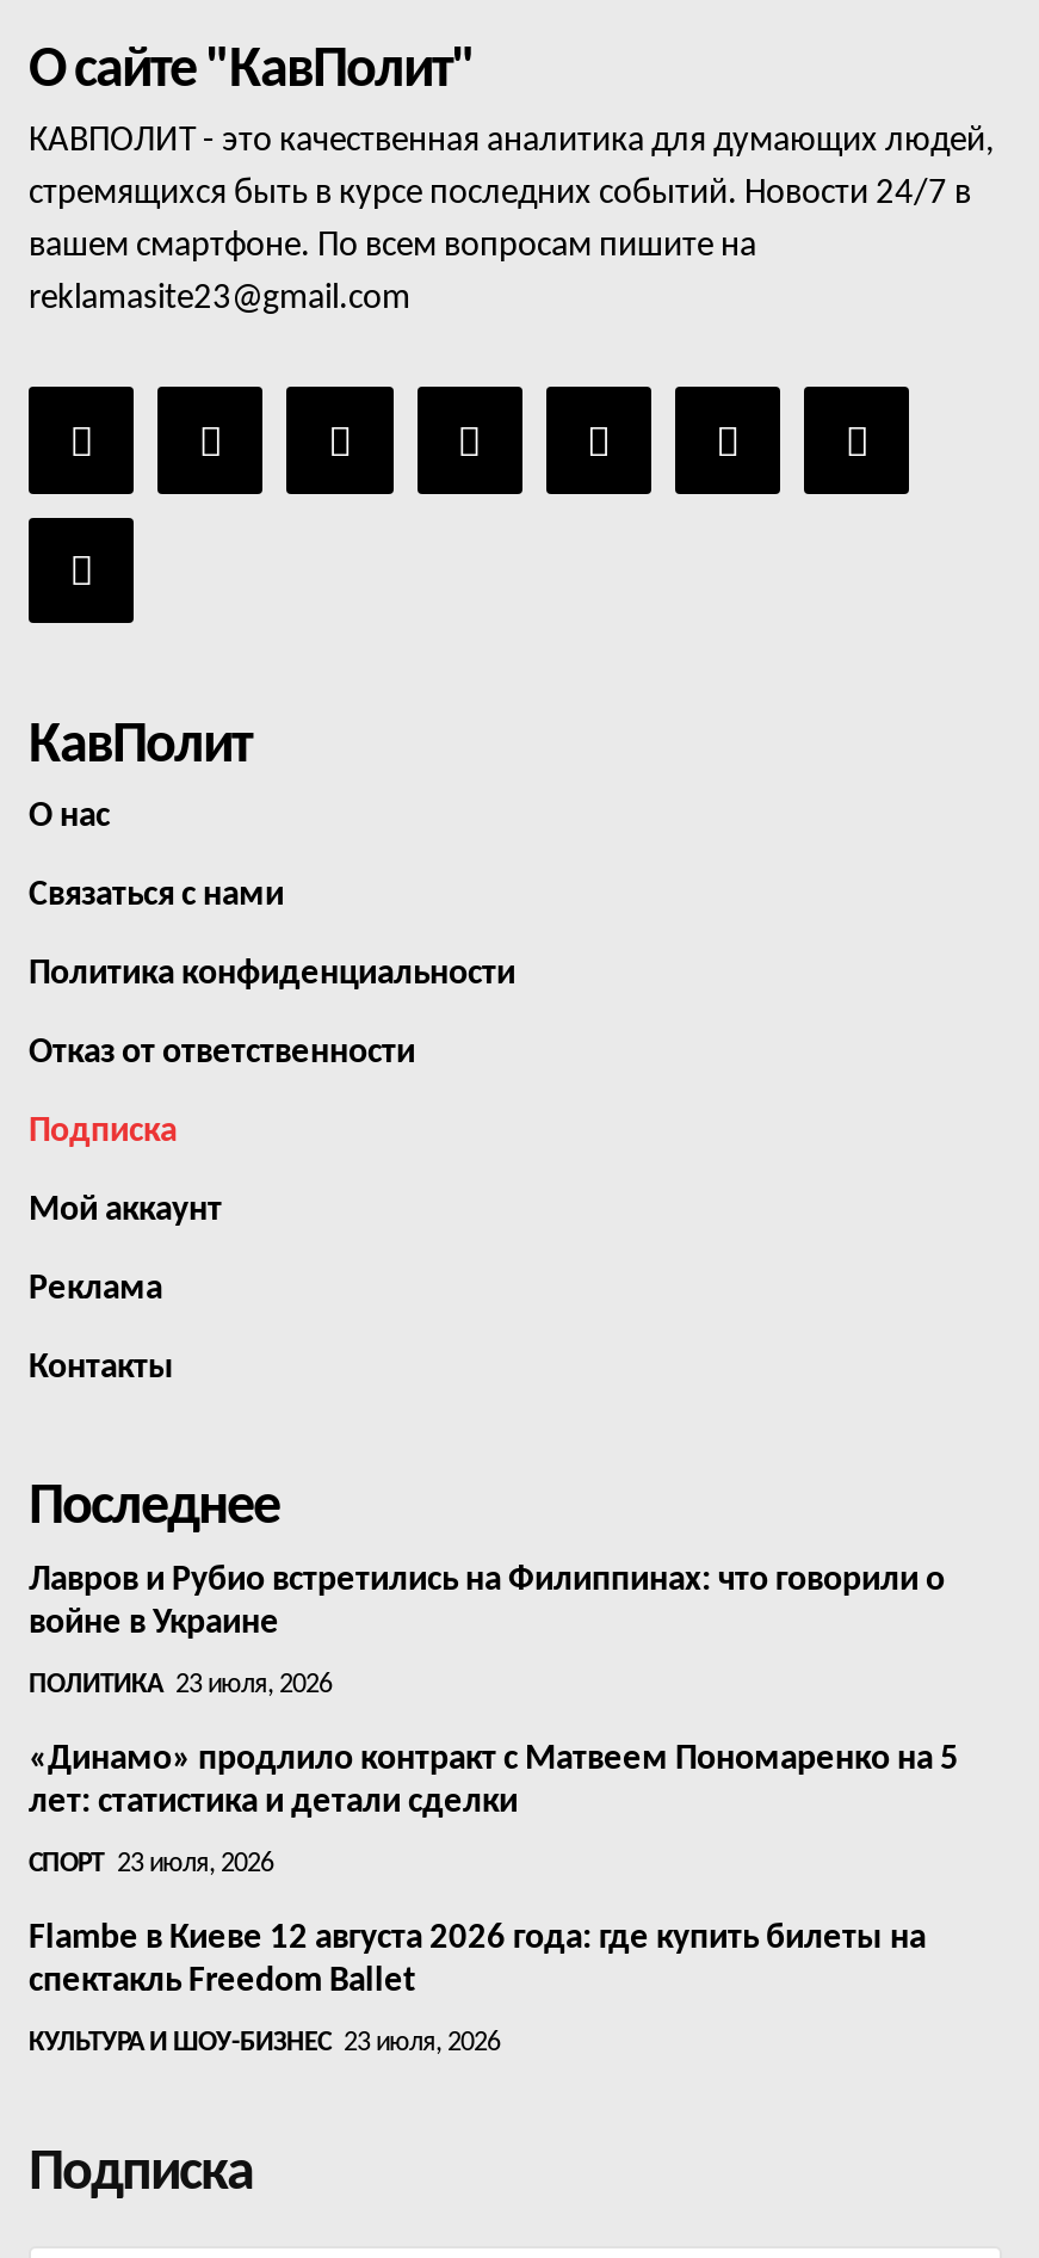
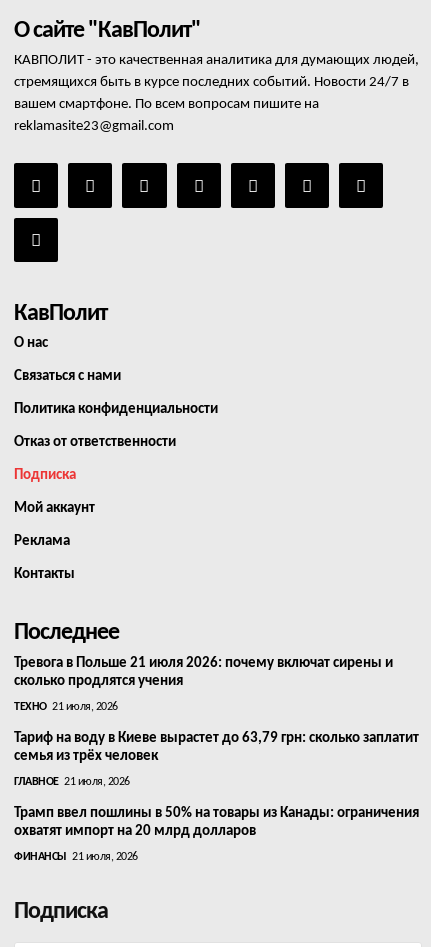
[29,1563,945,1642] Лавров и Рубио встретились на Филиппинах: что говорили о | войне в Украине -> [14,656,393,689] Тревога в Польше 21 июля 2026: почему включат сирены и | сколько продлятся учения
[29,1670,332,1699] ПОЛИТИКА 23 июля, 2026 -> [14,701,117,713] ТЕХНО 21 июля, 2026
[29,1742,959,1821] «Динамо» продлило контракт с Матвеем Пономаренко на 5 | лет: статистика и детали сделки -> [14,731,419,764] Тариф на воду в Киеве вырастет до 63,79 грн: сколько заплатит | семья из трёх человек
[29,1849,273,1878] СПОРТ 23 июля, 2026 -> [14,776,129,788] ГЛАВНОЕ 21 июля, 2026
[29,1921,926,2000] Flambe в Киеве 12 августа 2026 года: где купить билеты на | спектакль Freedom Ballet -> [14,806,419,839] Трамп ввел пошлины в 50% на товары из Канады: ограничения | охватят импорт на 20 млрд долларов
[29,2028,500,2057] КУЛЬТУРА И ШОУ-БИЗНЕС 23 июля, 2026 -> [14,851,137,863] ФИНАНСЫ 21 июля, 2026

